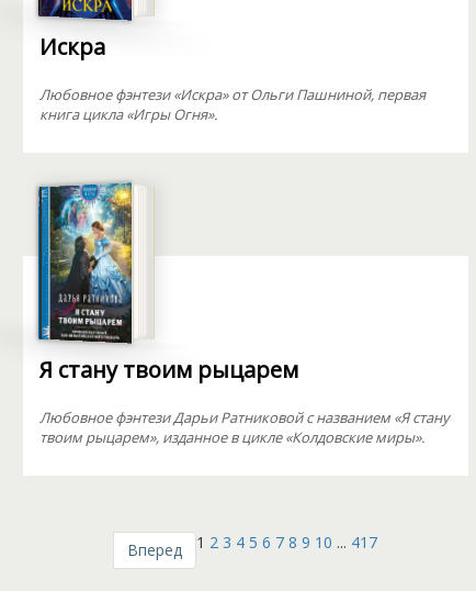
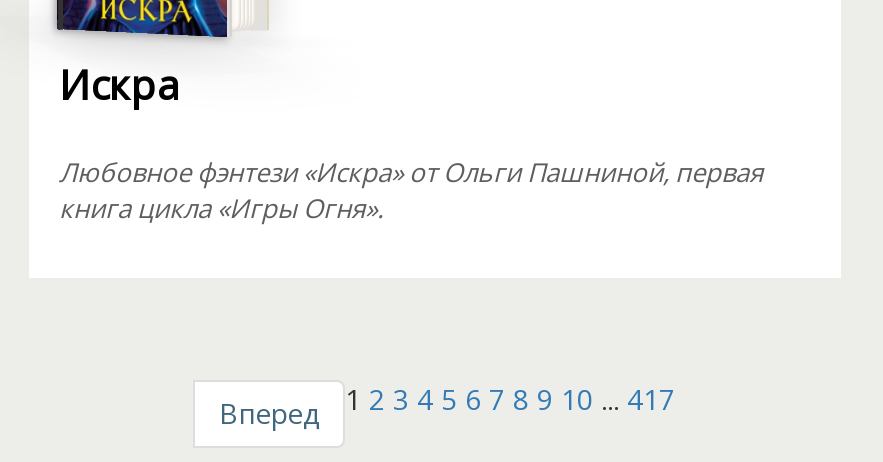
[37,180,450,447] [image] | Я стану твоим рыцарем | Любовное фэнтези Дарьи Ратниковой с названием «Я стану | твоим рыцарем», изданное в цикле «Колдовские миры». -> none

